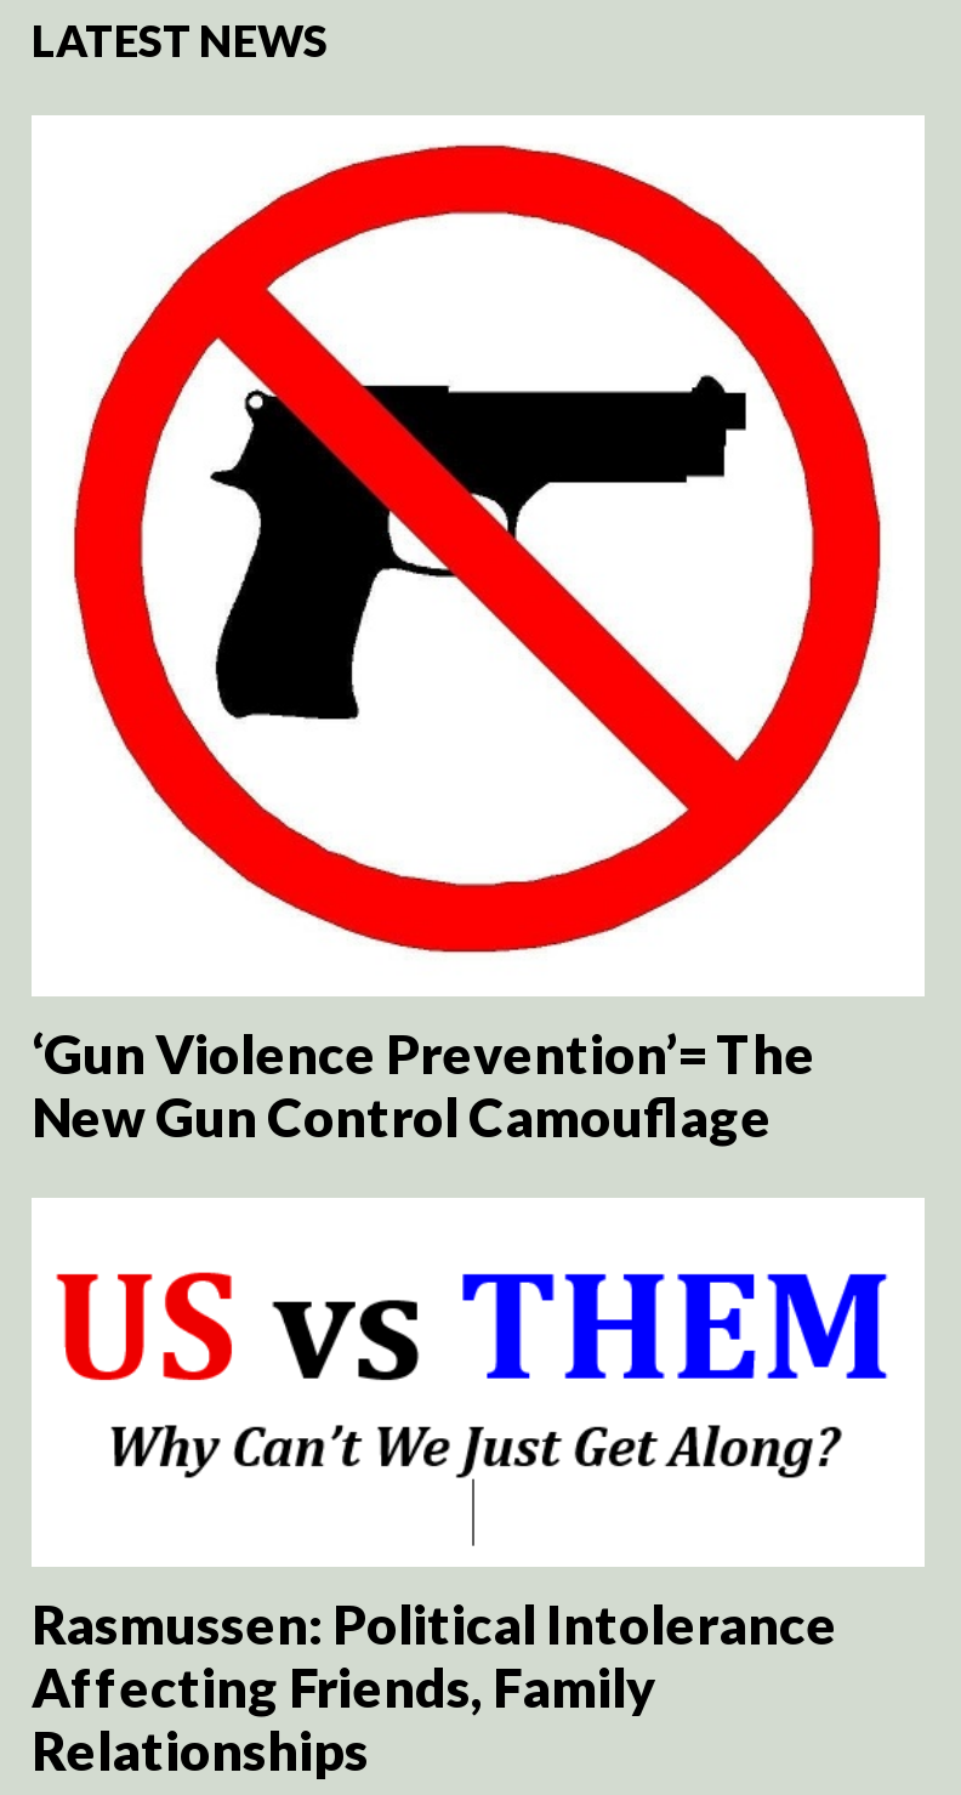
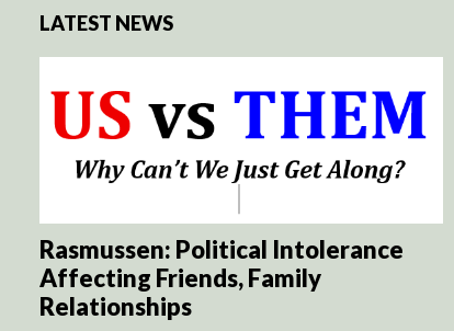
[32,142,925,1149] [image] | ‘Gun Violence Prevention’= The | New Gun Control Camouflage -> none

